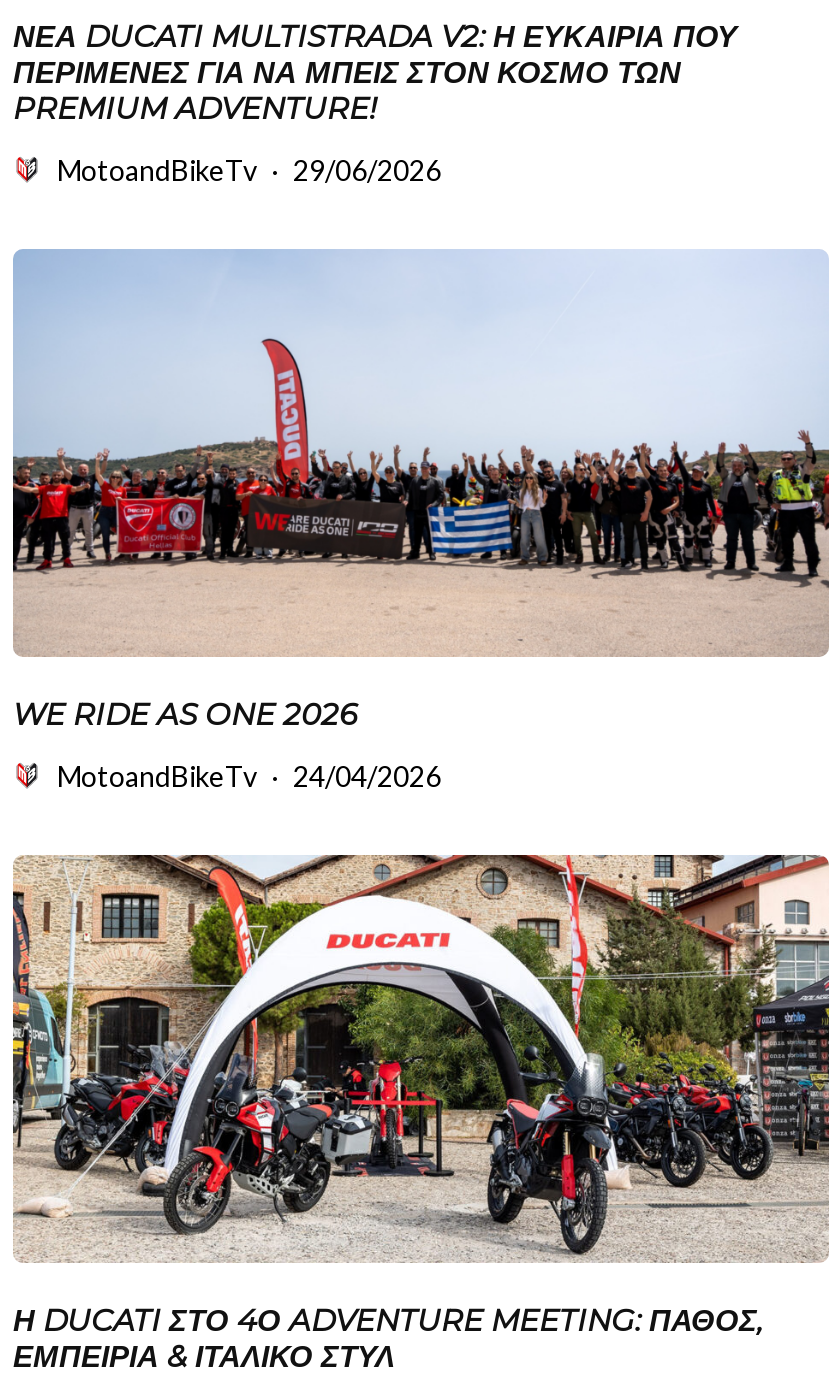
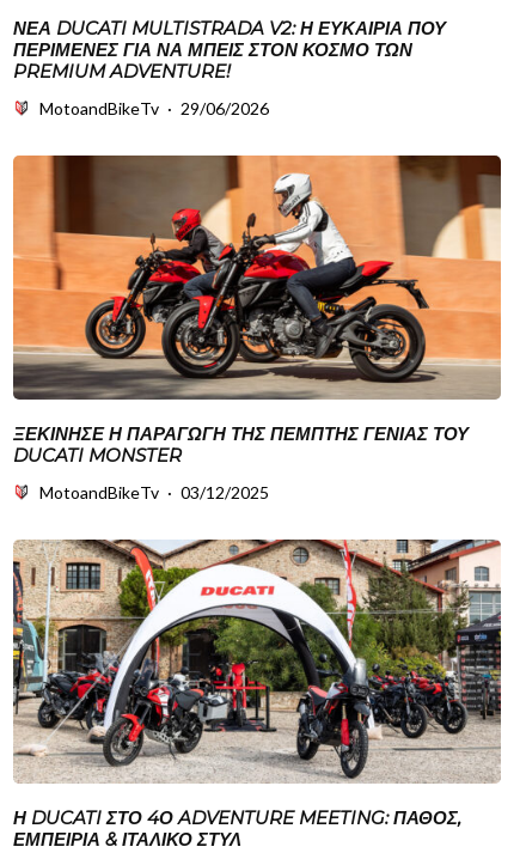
[11,249,831,733] [image] | WE RIDE AS ONE 2026 -> [12,154,502,466] [image] | ΞΕΚΊΝΗΣΕ Η ΠΑΡΑΓΩΓΉ ΤΗΣ ΠΈΜΠΤΗΣ ΓΕΝΙΆΣ ΤΟΥ | DUCATI MONSTER
[57,759,441,793] MotoandBikeTv · 24/04/2026 -> [39,482,269,502] MotoandBikeTv · 03/12/2025

